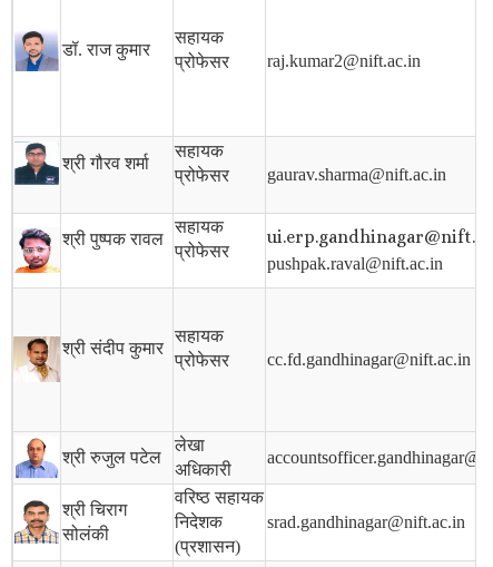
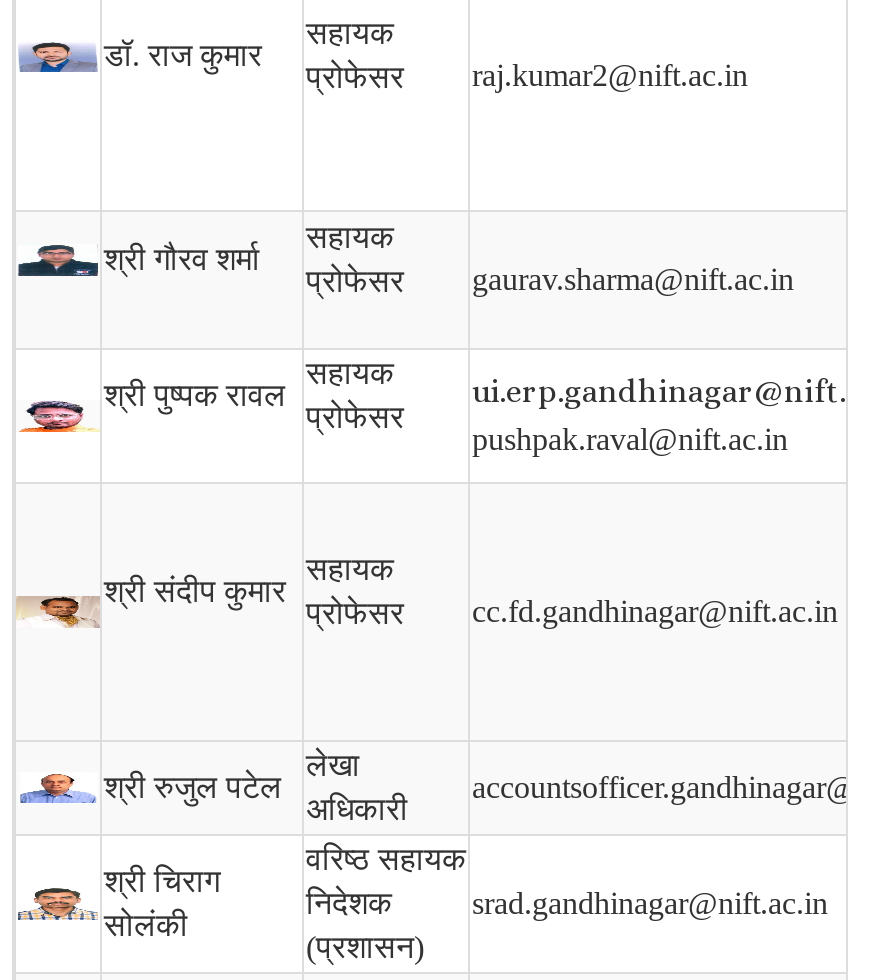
[14,30,59,72] [image] -> [18,22,98,94] [image]
[13,141,60,186] [image] -> [16,222,100,298] [image]
[14,227,60,274] [image] -> [18,376,100,456] [image]
[12,335,61,382] [image] -> [16,570,100,652] [image]
[14,437,59,479] [image] -> [18,752,98,824] [image]
[13,499,59,545] [image] -> [16,864,98,942] [image]

